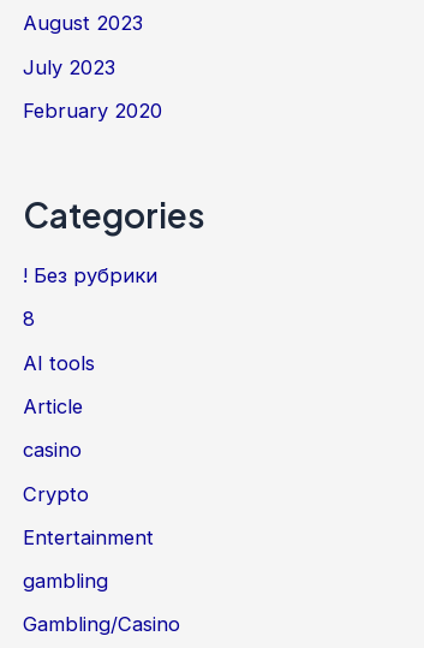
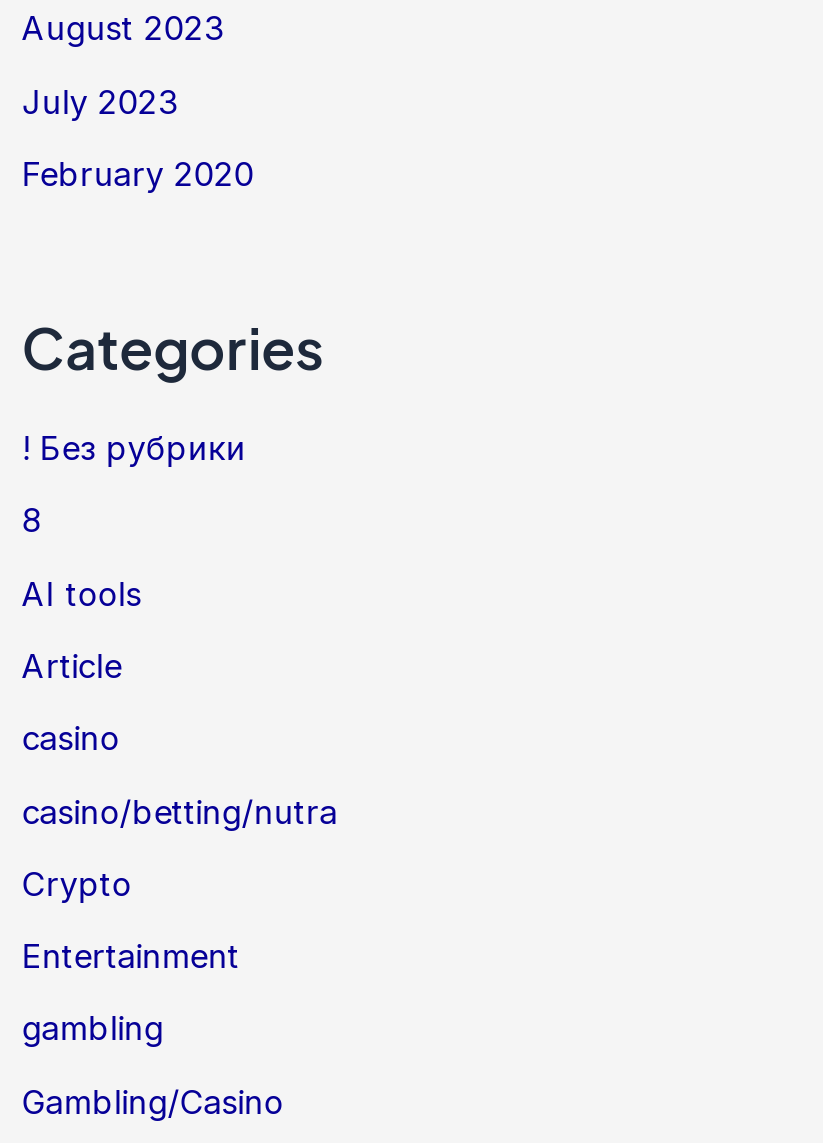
none -> [22,791,338,831] casino/betting/nutra

